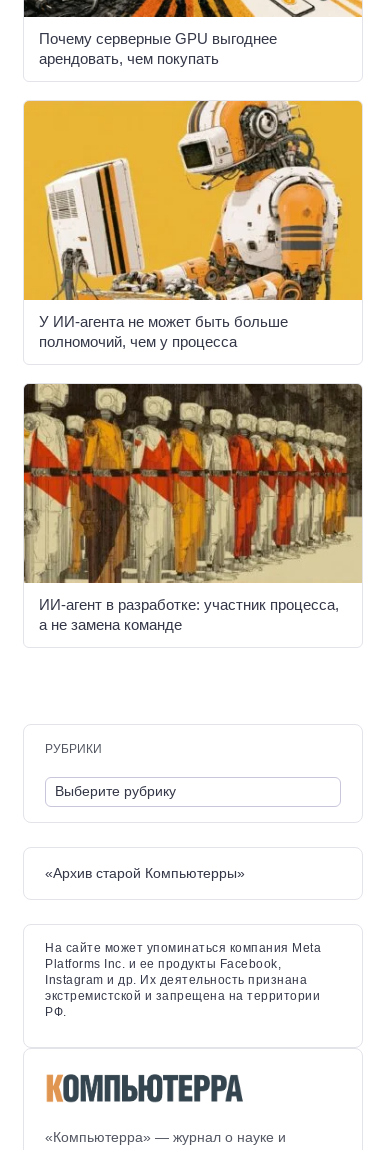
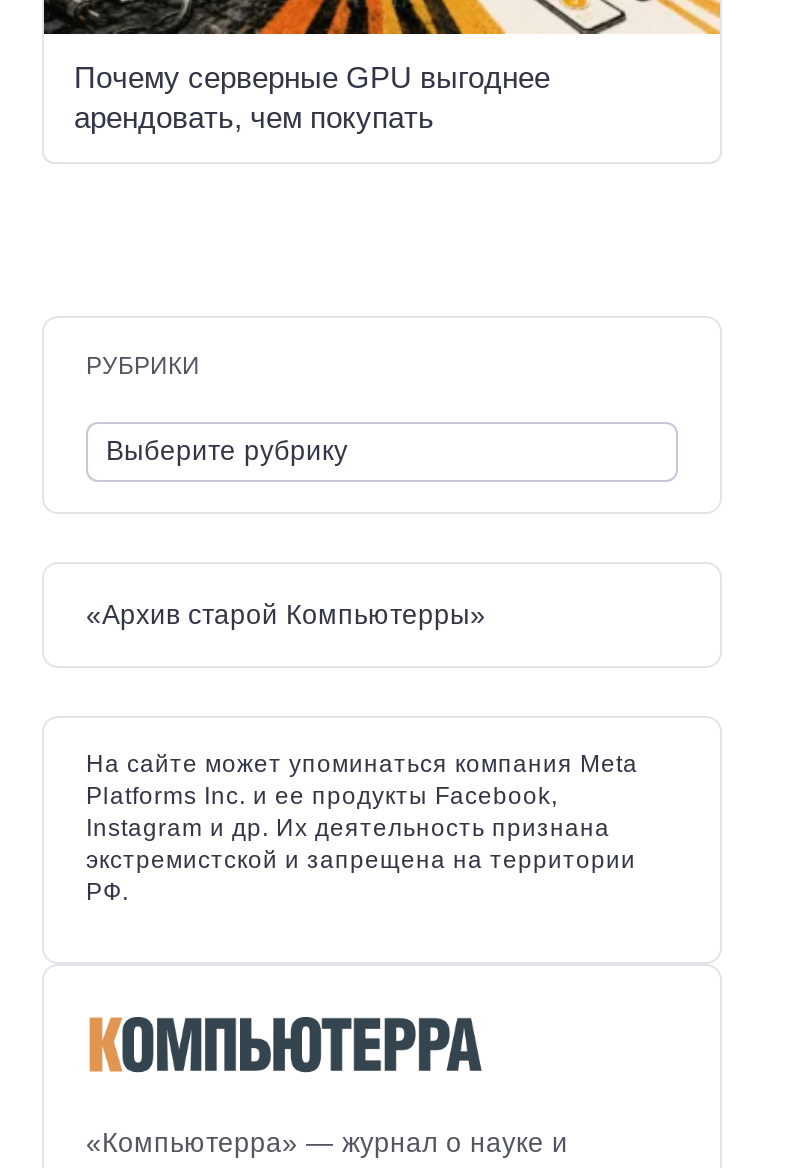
[23,100,361,350] [image] | У ИИ-агента не может быть больше | полномочий, чем у процесса -> none
[23,383,363,633] [image] | ИИ-агент в разработке: участник процесса, | а не замена команде -> none

